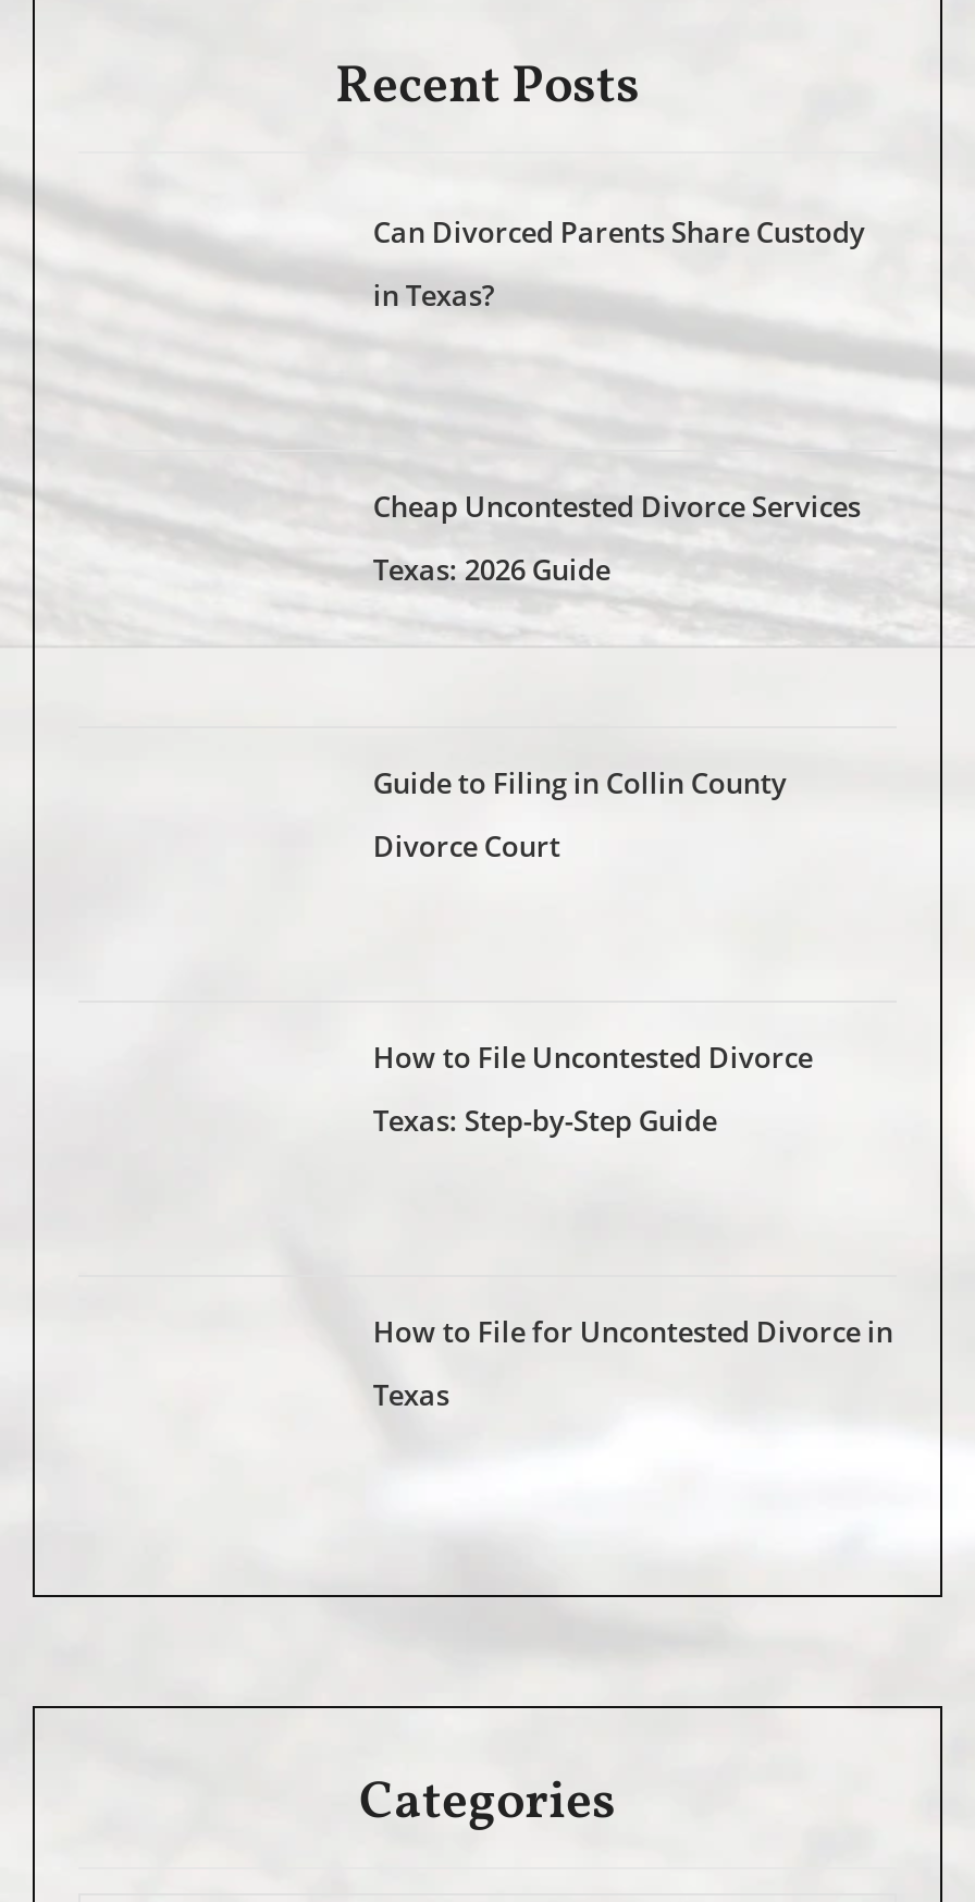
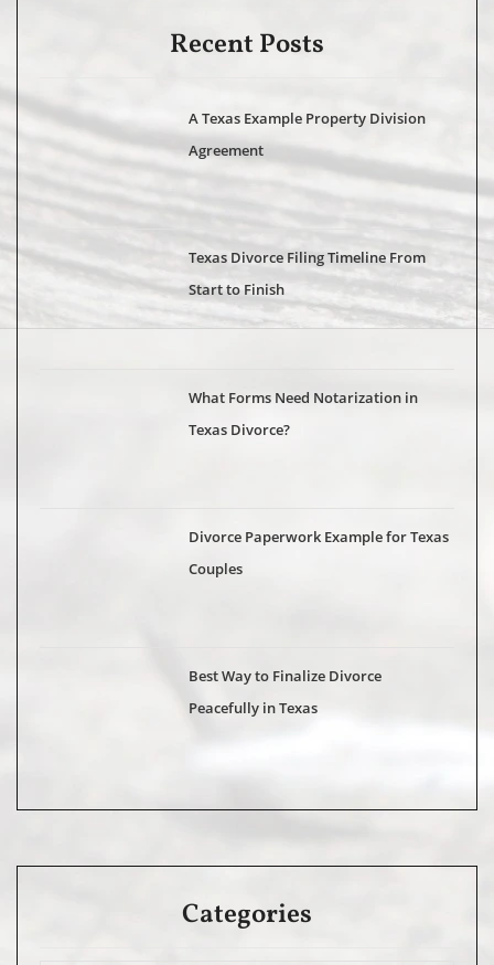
[373,212,865,251] Can Divorced Parents Share Custody -> [189,108,426,128] A Texas Example Property Division
[373,275,495,315] in Texas? -> [189,140,264,160] Agreement
[373,487,860,527] Cheap Uncontested Divorce Services -> [189,248,426,268] Texas Divorce Filing Timeline From
[373,550,610,590] Texas: 2026 Guide -> [189,280,285,300] Start to Finish
[373,763,786,802] Guide to Filing in Collin County -> [189,387,418,407] What Forms Need Notarization in
[373,826,560,865] Divorce Court -> [189,419,290,439] Texas Divorce?
[373,1038,812,1077] How to File Uncontested Divorce -> [189,527,449,547] Divorce Paperwork Example for Texas
[373,1101,717,1140] Texas: Step-by-Step Guide -> [189,559,243,579] Couples
[373,1313,893,1352] How to File for Uncontested Divorce in -> [189,666,382,686] Best Way to Finalize Divorce
[373,1376,449,1415] Texas -> [189,698,318,718] Peacefully in Texas

